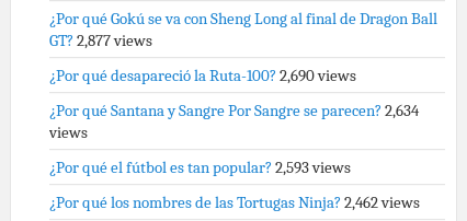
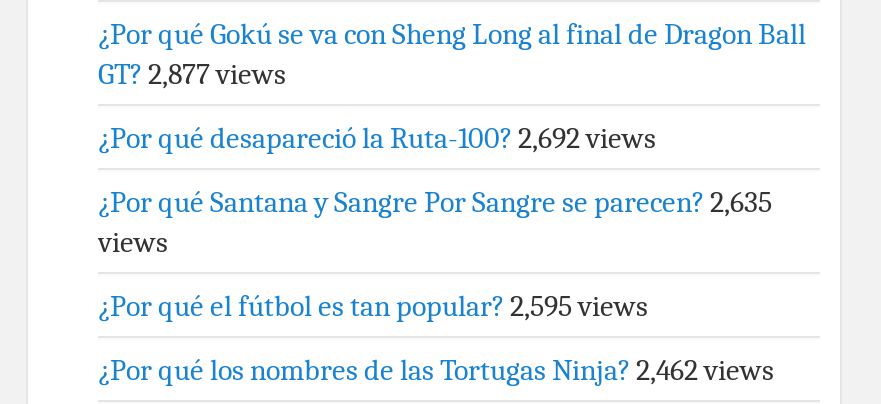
[49,66,356,85] ¿Por qué desapareció la Ruta-100? 2,690 views -> [98,120,656,156] ¿Por qué desapareció la Ruta-100? 2,692 views
[49,101,419,120] ¿Por qué Santana y Sangre Por Sangre se parecen? 2,634 -> [98,184,772,220] ¿Por qué Santana y Sangre Por Sangre se parecen? 2,635
[49,158,351,177] ¿Por qué el fútbol es tan popular? 2,593 views -> [98,288,648,324] ¿Por qué el fútbol es tan popular? 2,595 views

